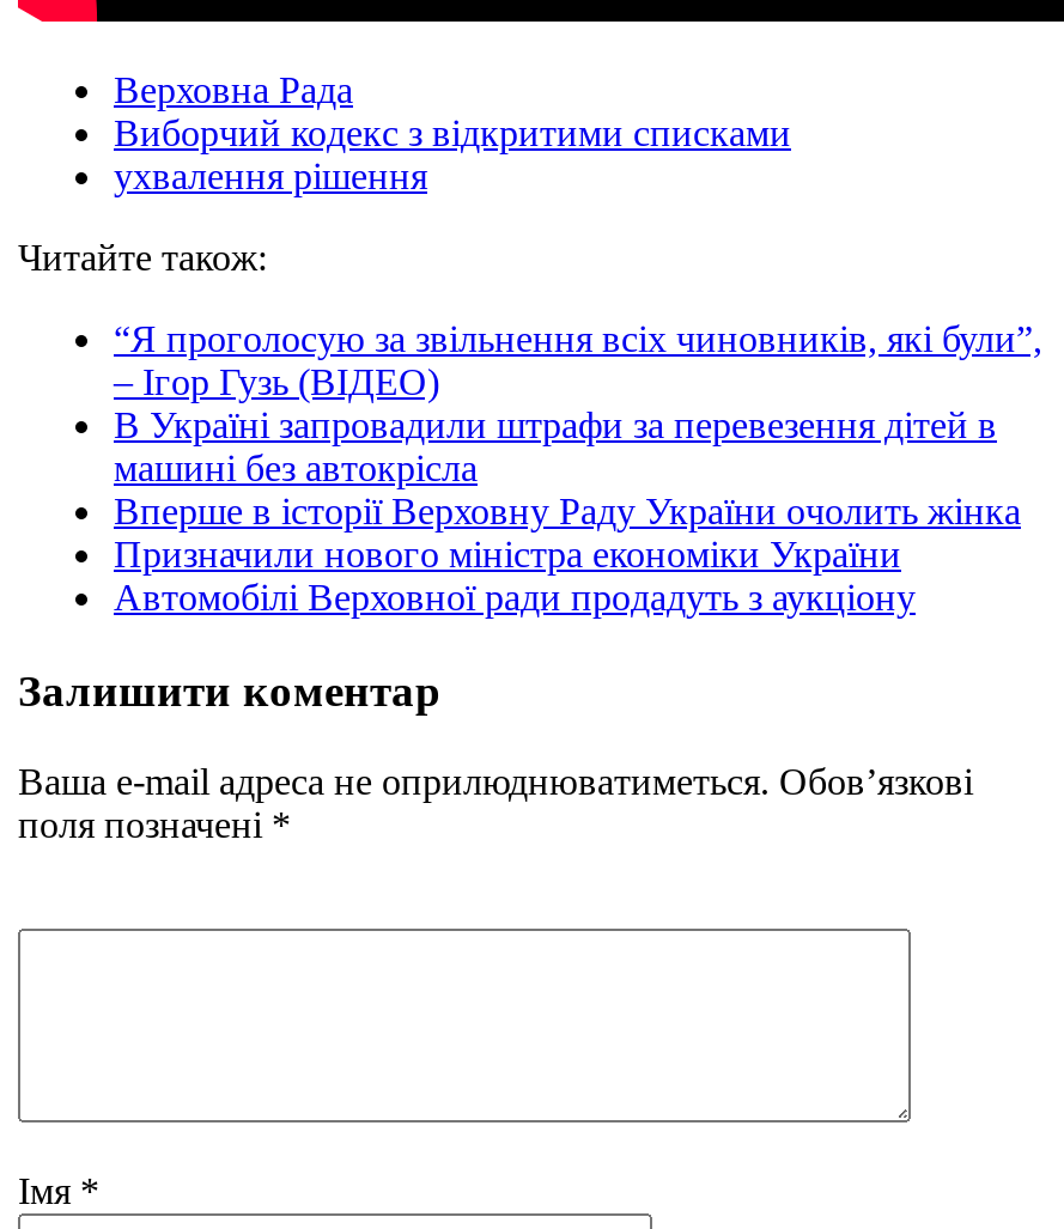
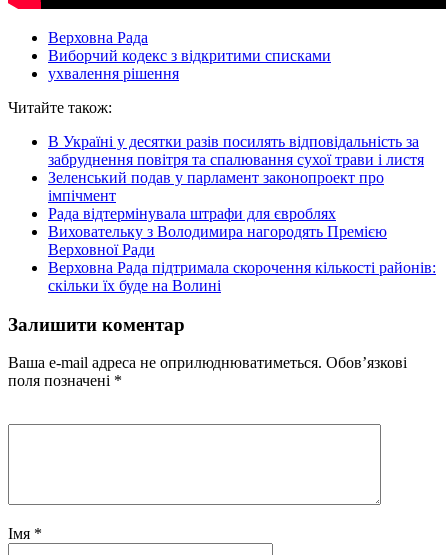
[114,318,1042,617] “Я проголосую за звільнення всіх чиновників, які були”, | – Ігор Гузь (ВІДЕО) | В Україні запровадили штрафи за перевезення дітей в | машині без автокрісла | Вперше в історії Верховну Раду України очолить жінка | Призначили нового міністра економіки України | Автомобілі Верховної ради продадуть з аукціону -> [48,133,436,294] В Україні у десятки разів посилять відповідальність за | забруднення повітря та спалювання сухої трави і листя | Зеленський подав у парламент законопроект про | імпічмент | Рада відтермінувала штрафи для євроблях | Виховательку з Володимира нагородять Премією | Верховної Ради | Верховна Рада підтримала скорочення кількості районів: | скільки їх буде на Волині

